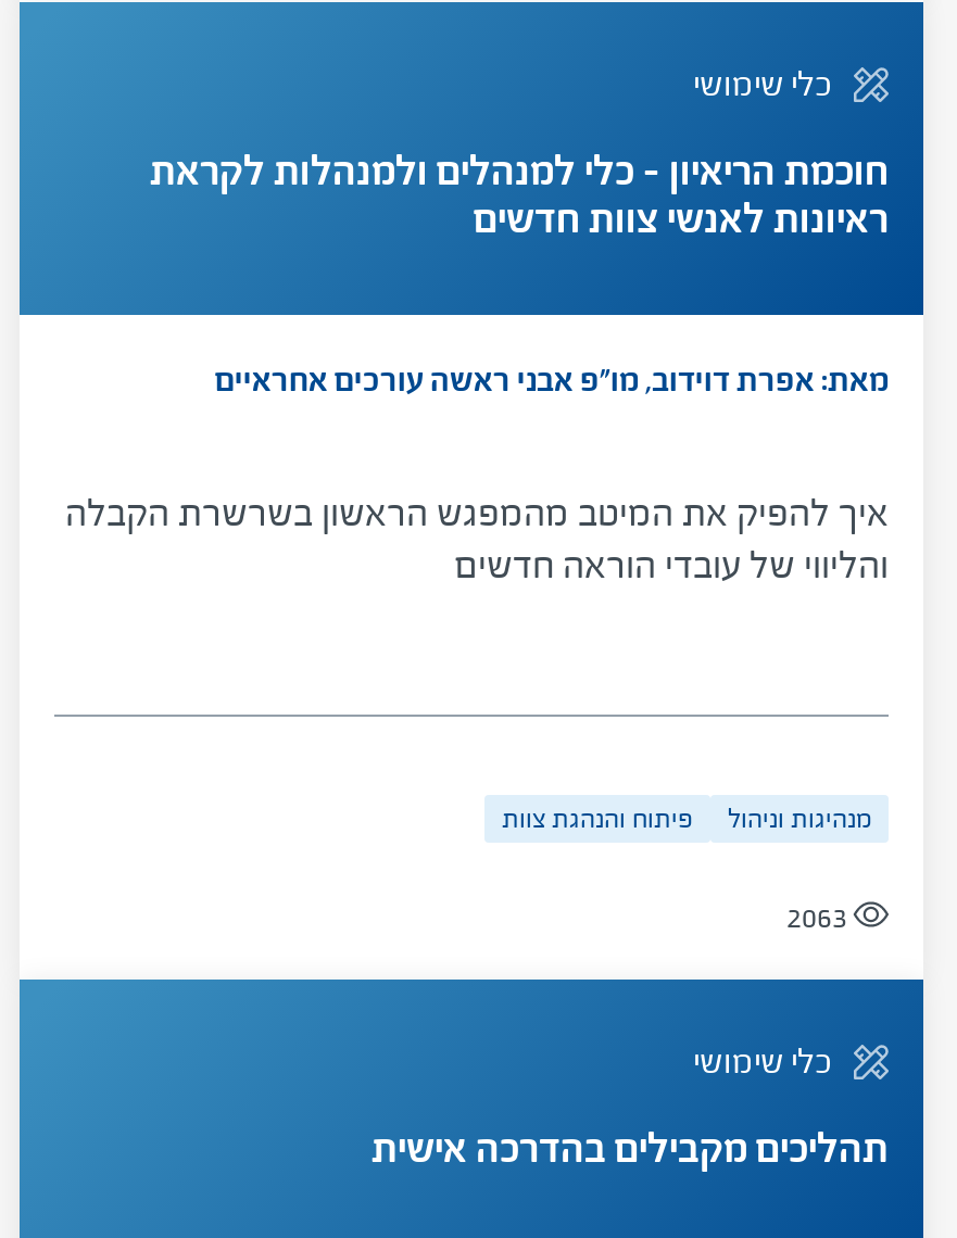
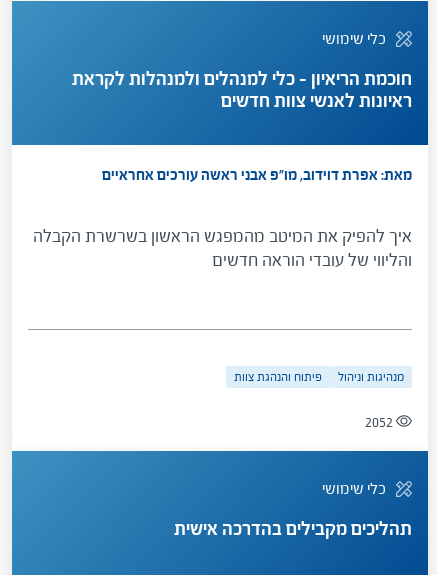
[786,899,847,936] 2063 -> [365,414,393,431] 2052

